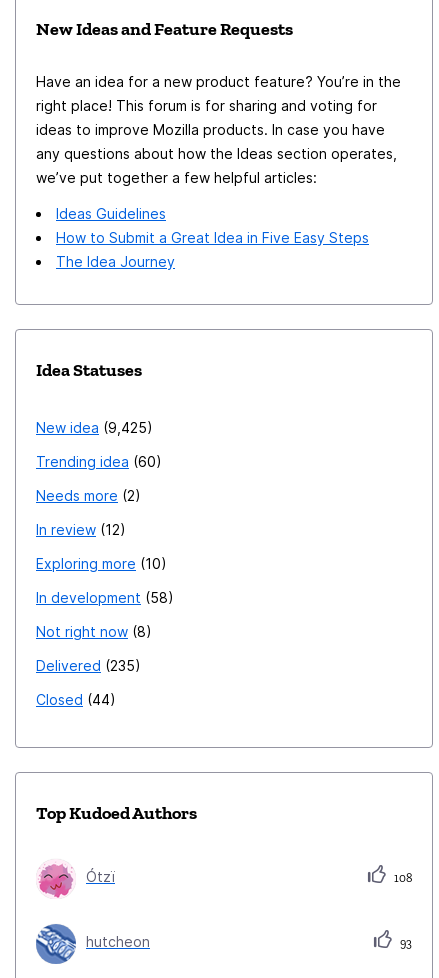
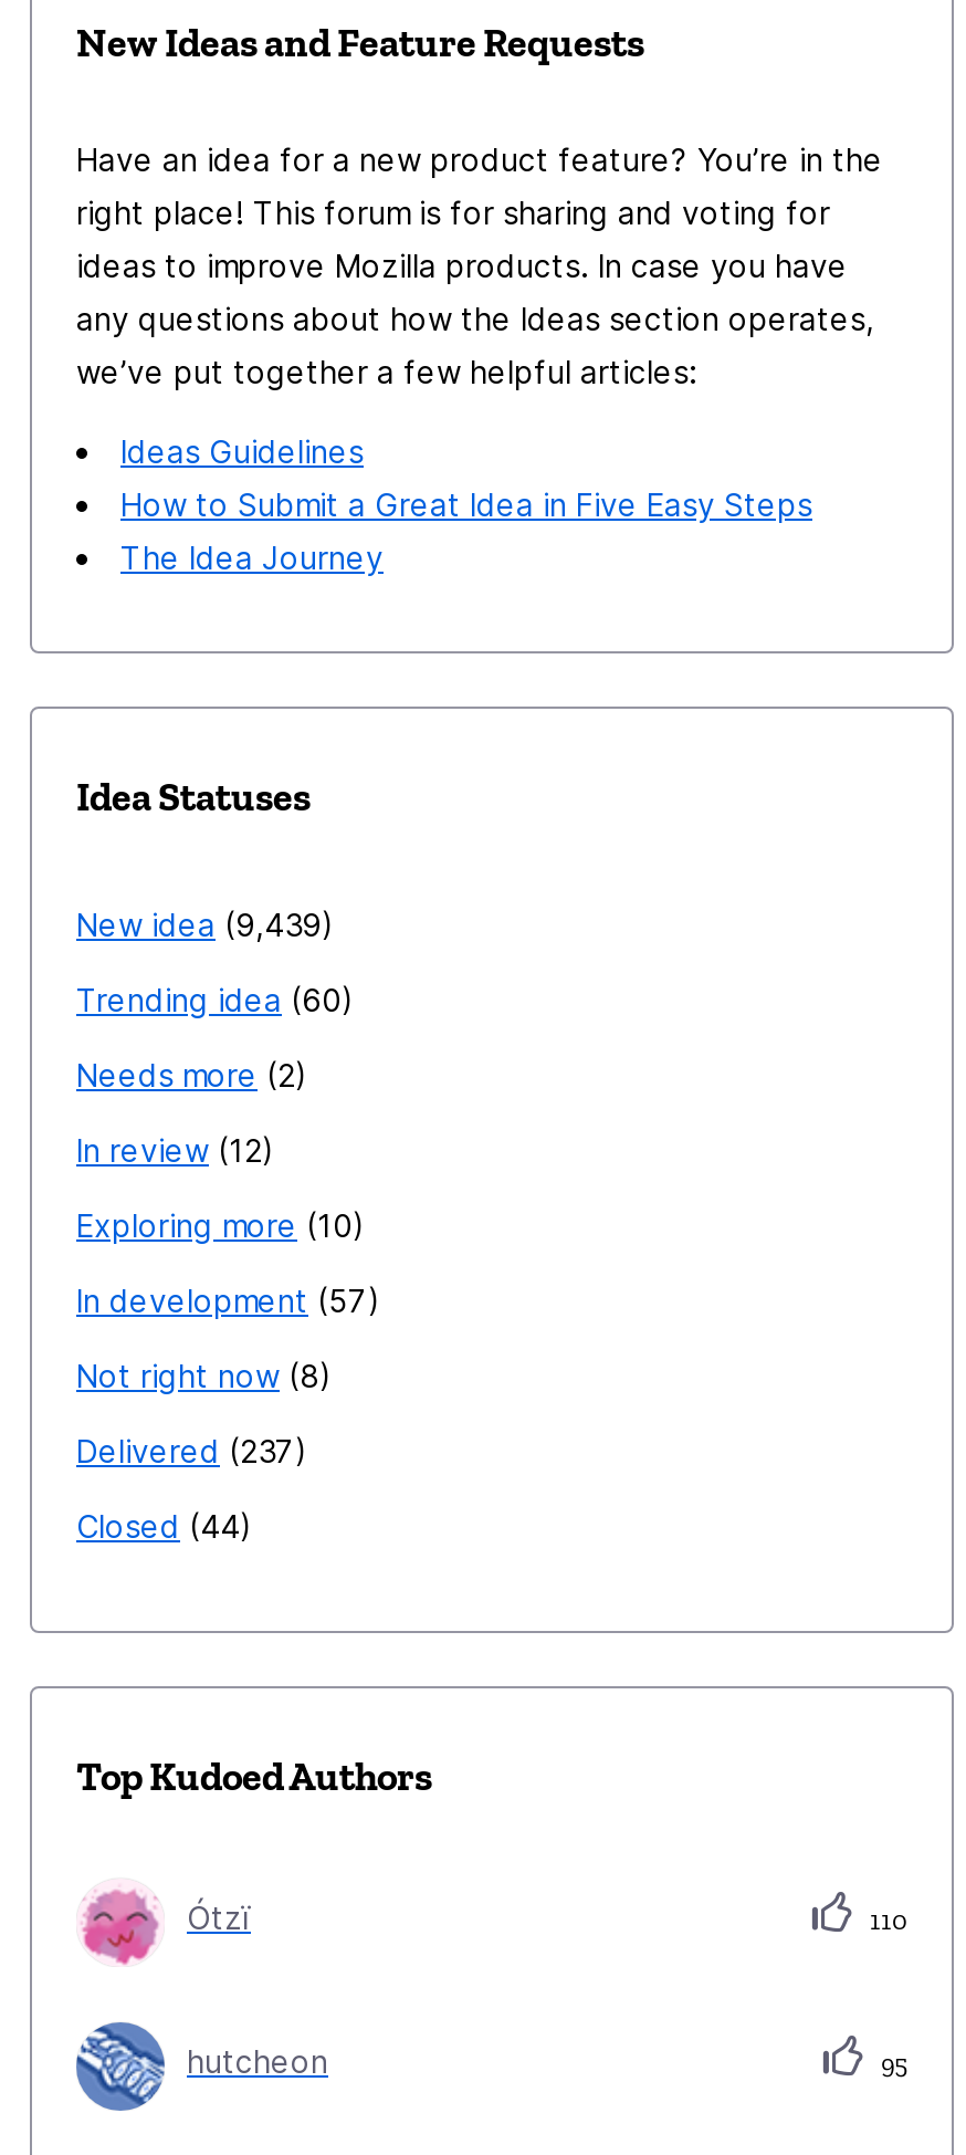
[36,419,147,436] New idea 9,425 -> [76,906,322,944] New idea 9,439
[36,589,168,606] In development 58 -> [76,1282,368,1320] In development 57
[36,657,135,674] Delivered 235 -> [76,1432,295,1470] Delivered 237
[391,871,412,885] 108 -> [863,1906,907,1937] 110
[397,936,412,950] 93 -> [874,2049,907,2080] 95

